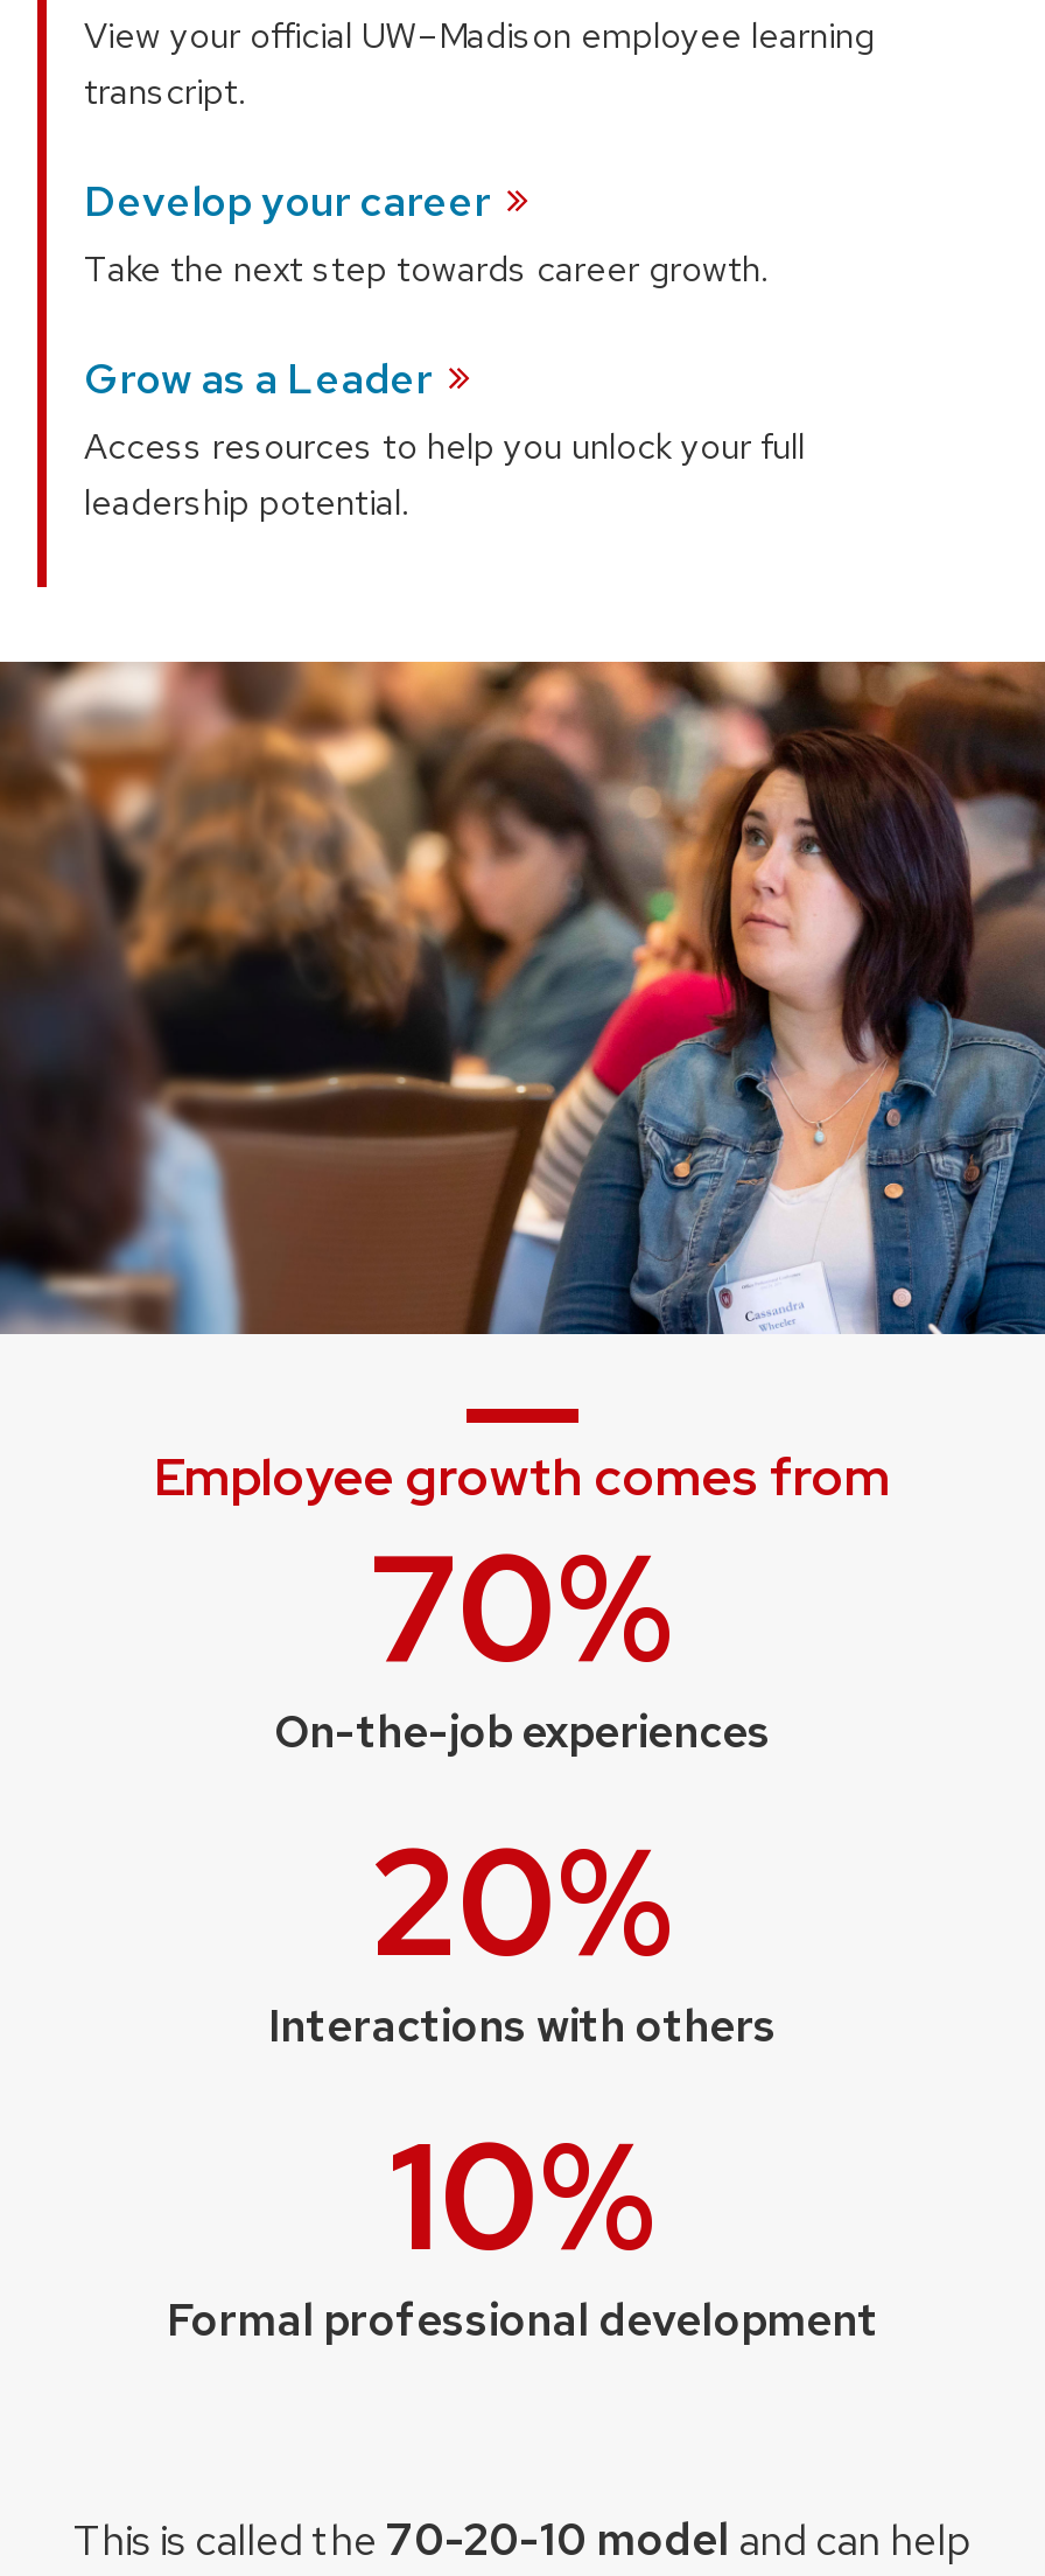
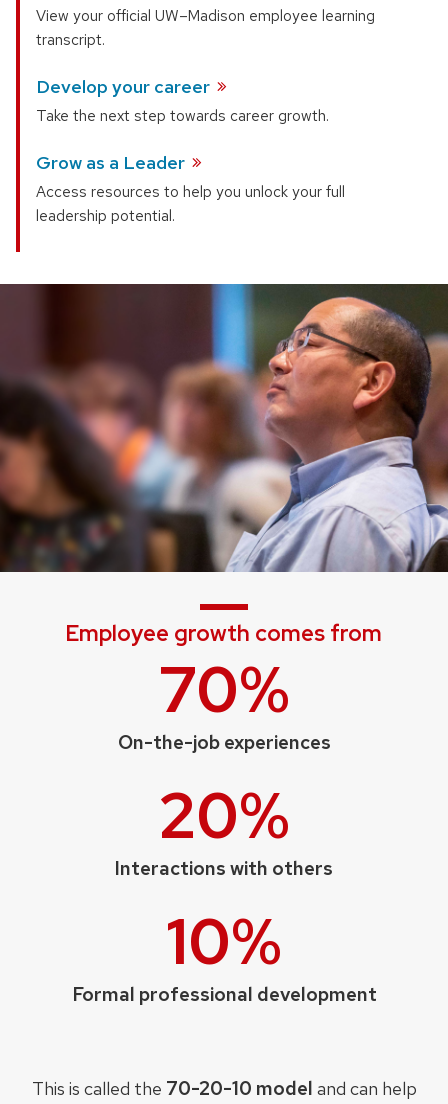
[7,659,1038,1336] [image] -> [3,283,445,573] [image]

